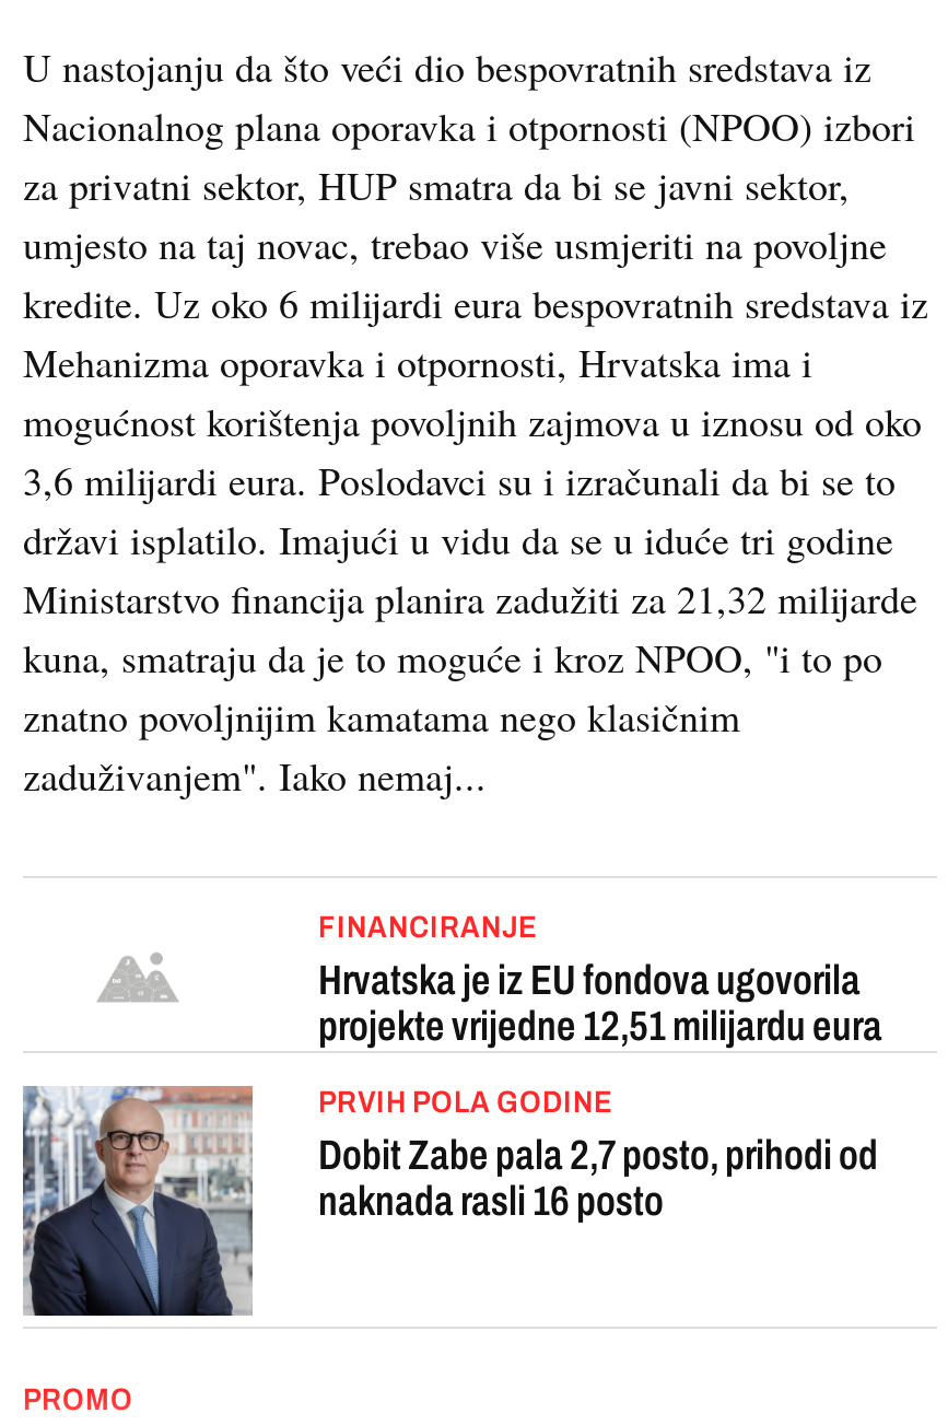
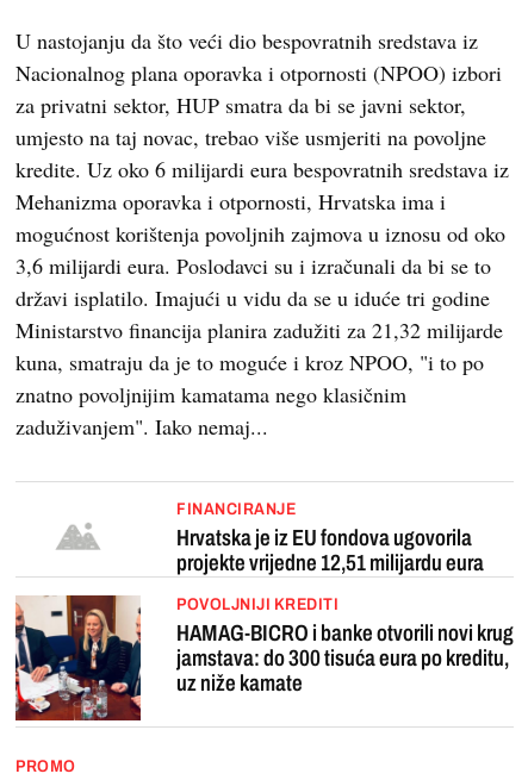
[21,1084,878,1318] [image] | PRVIH POLA GODINE | Dobit Zabe pala 2,7 posto, prihodi od | naknada rasli 16 posto -> [14,594,514,722] [image] | POVOLJNIJI KREDITI | HAMAG-BICRO i banke otvorili novi krug | jamstava: do 300 tisuća eura po kreditu, | uz niže kamate

